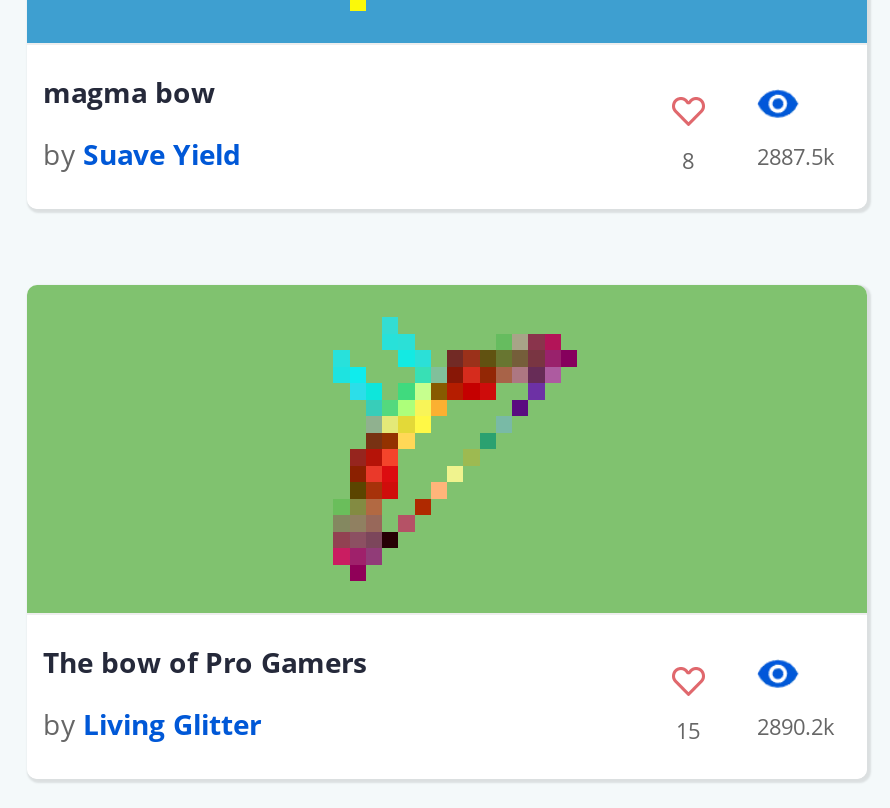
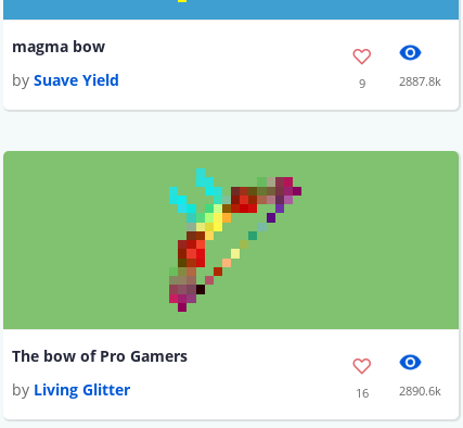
[682,141,835,175] 8 | 2887.5k -> [358,73,441,91] 9 | 2887.8k
[676,711,835,745] 15 | 2890.2k -> [355,383,441,401] 16 | 2890.6k

